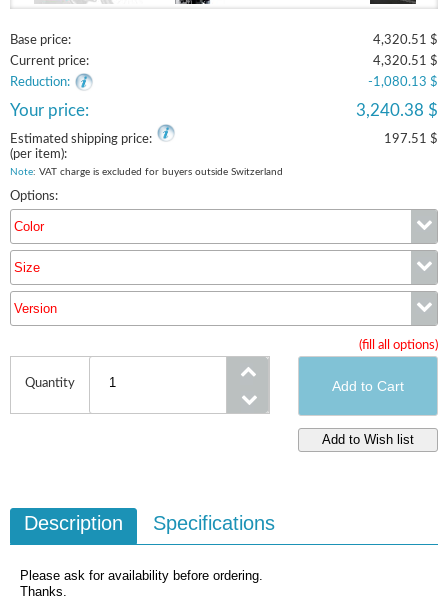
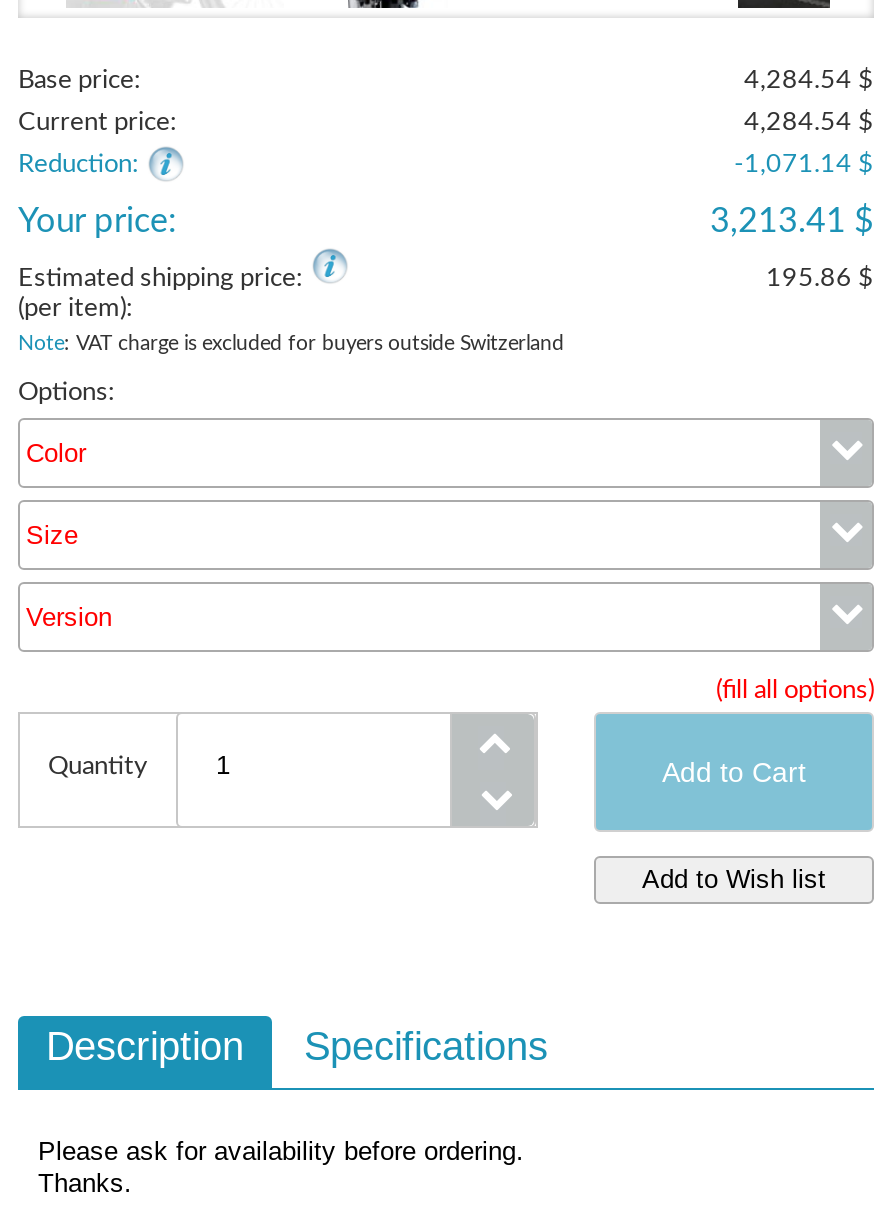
[373,34,438,47] 4,320.51 $ -> [744,69,874,95] 4,284.54 $
[373,55,438,68] 4,320.51 $ -> [744,111,874,137] 4,284.54 $
[368,76,438,89] -1,080.13 $ -> [734,153,874,179] -1,071.14 $
[356,102,438,119] 3,240.38 $ -> [710,205,874,239] 3,213.41 $
[384,133,438,146] 197.51 $ -> [766,267,874,293] 195.86 $

